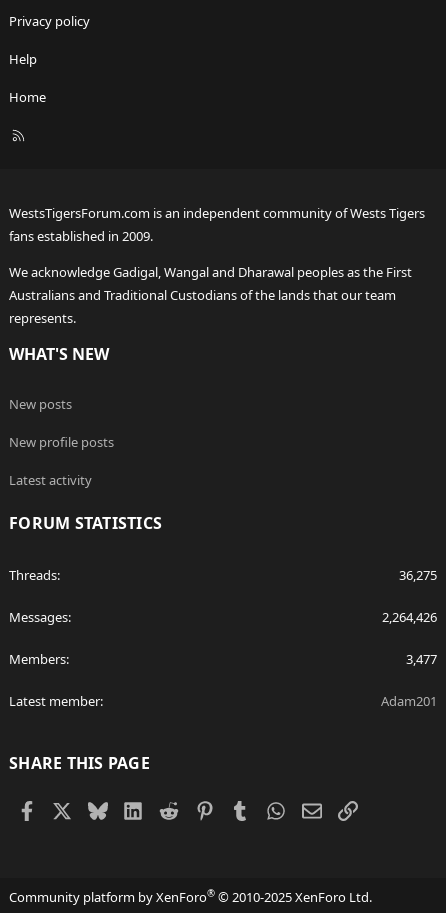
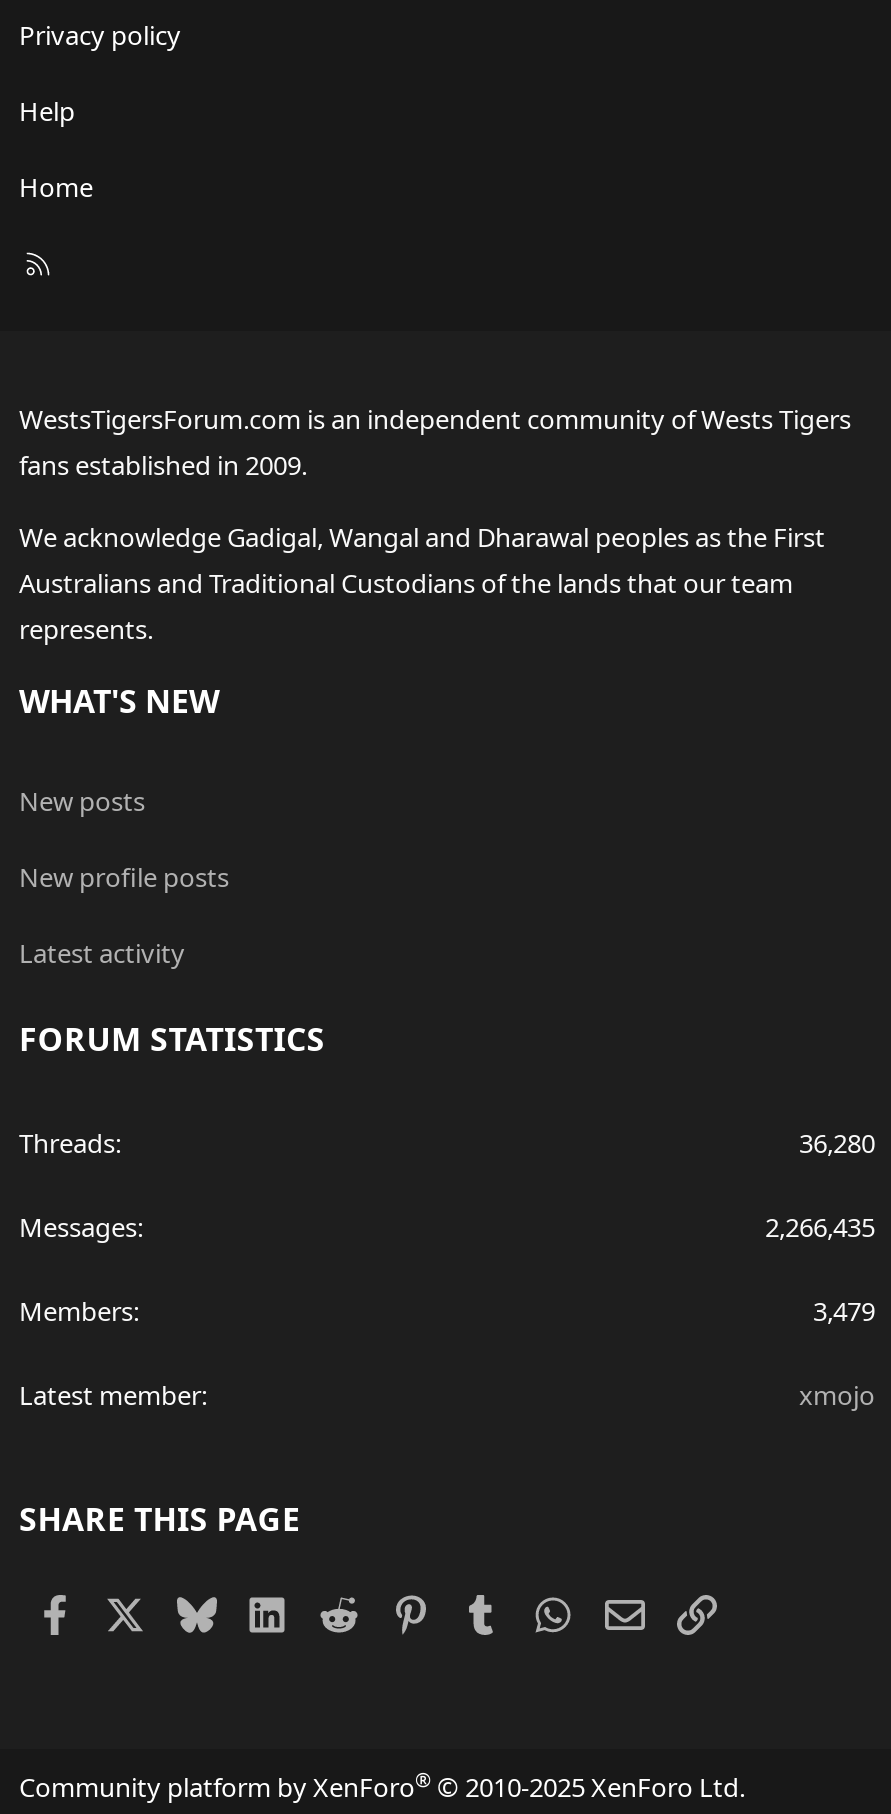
[399,566,437,584] 36,275 -> [799,1125,875,1161] 36,280
[382,608,437,626] 2,264,426 -> [765,1209,875,1245] 2,266,435
[406,650,437,668] 3,477 -> [813,1293,875,1329] 3,479
[381,692,437,710] Adam201 -> [799,1377,875,1413] xmojo

